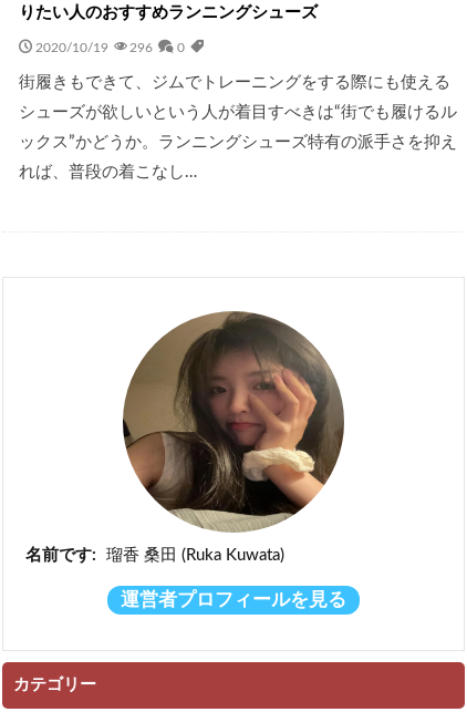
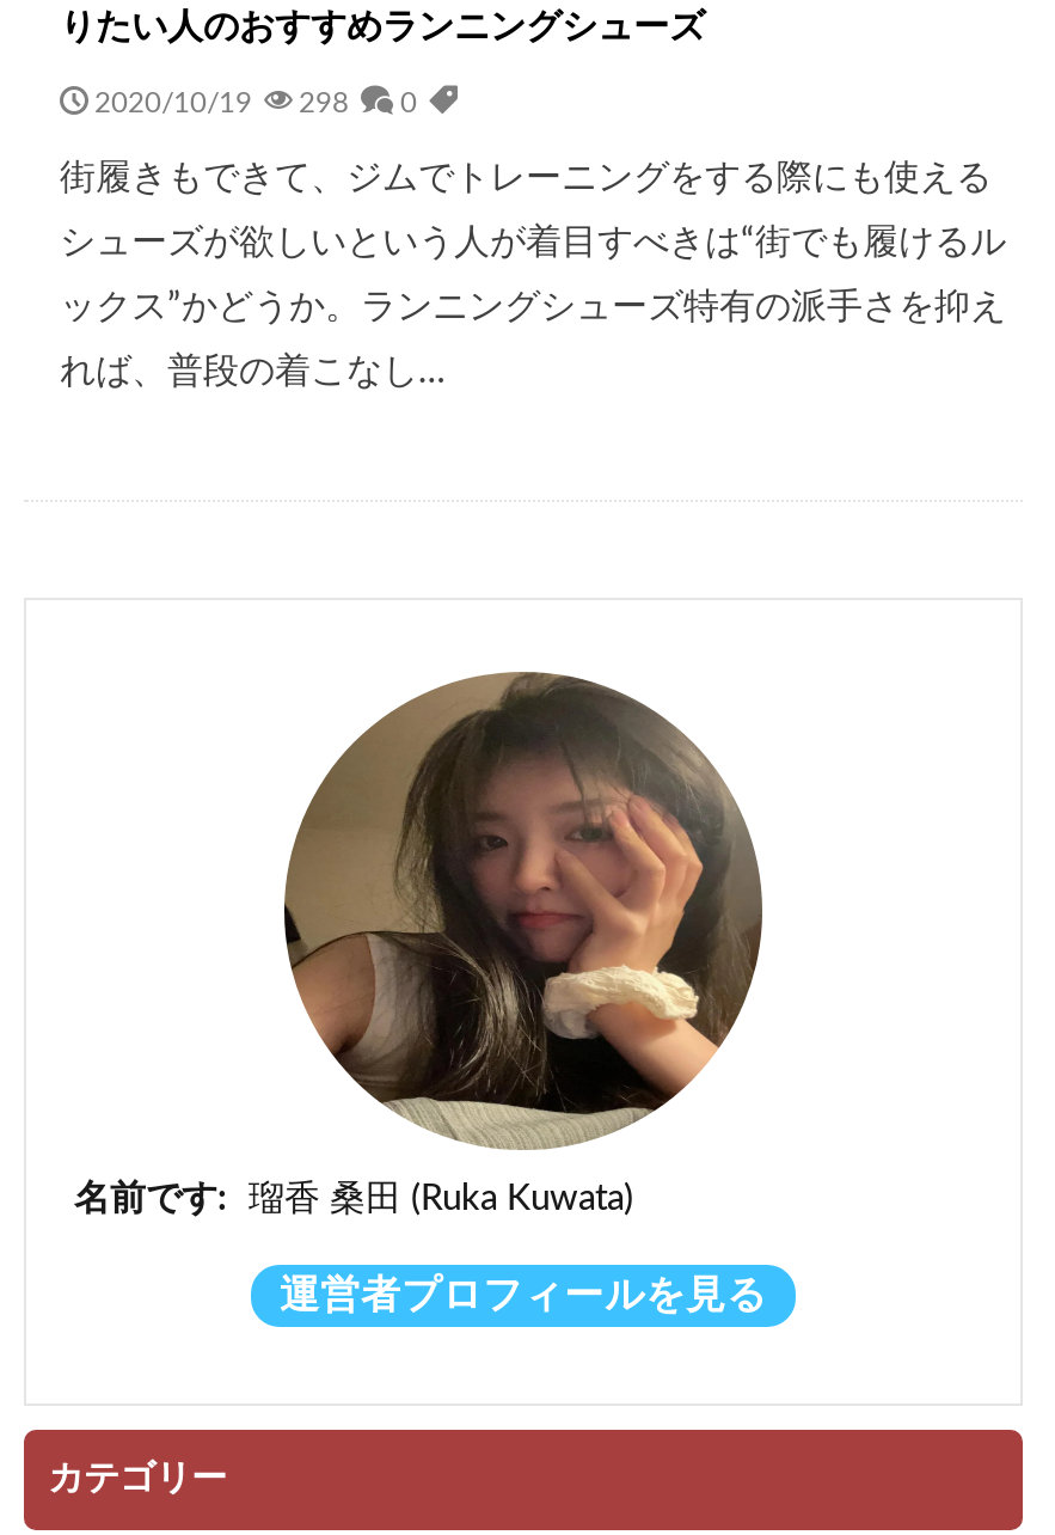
[35,40,184,53] 2020/10/19 296 0 -> [94,86,417,115] 2020/10/19 298 0

